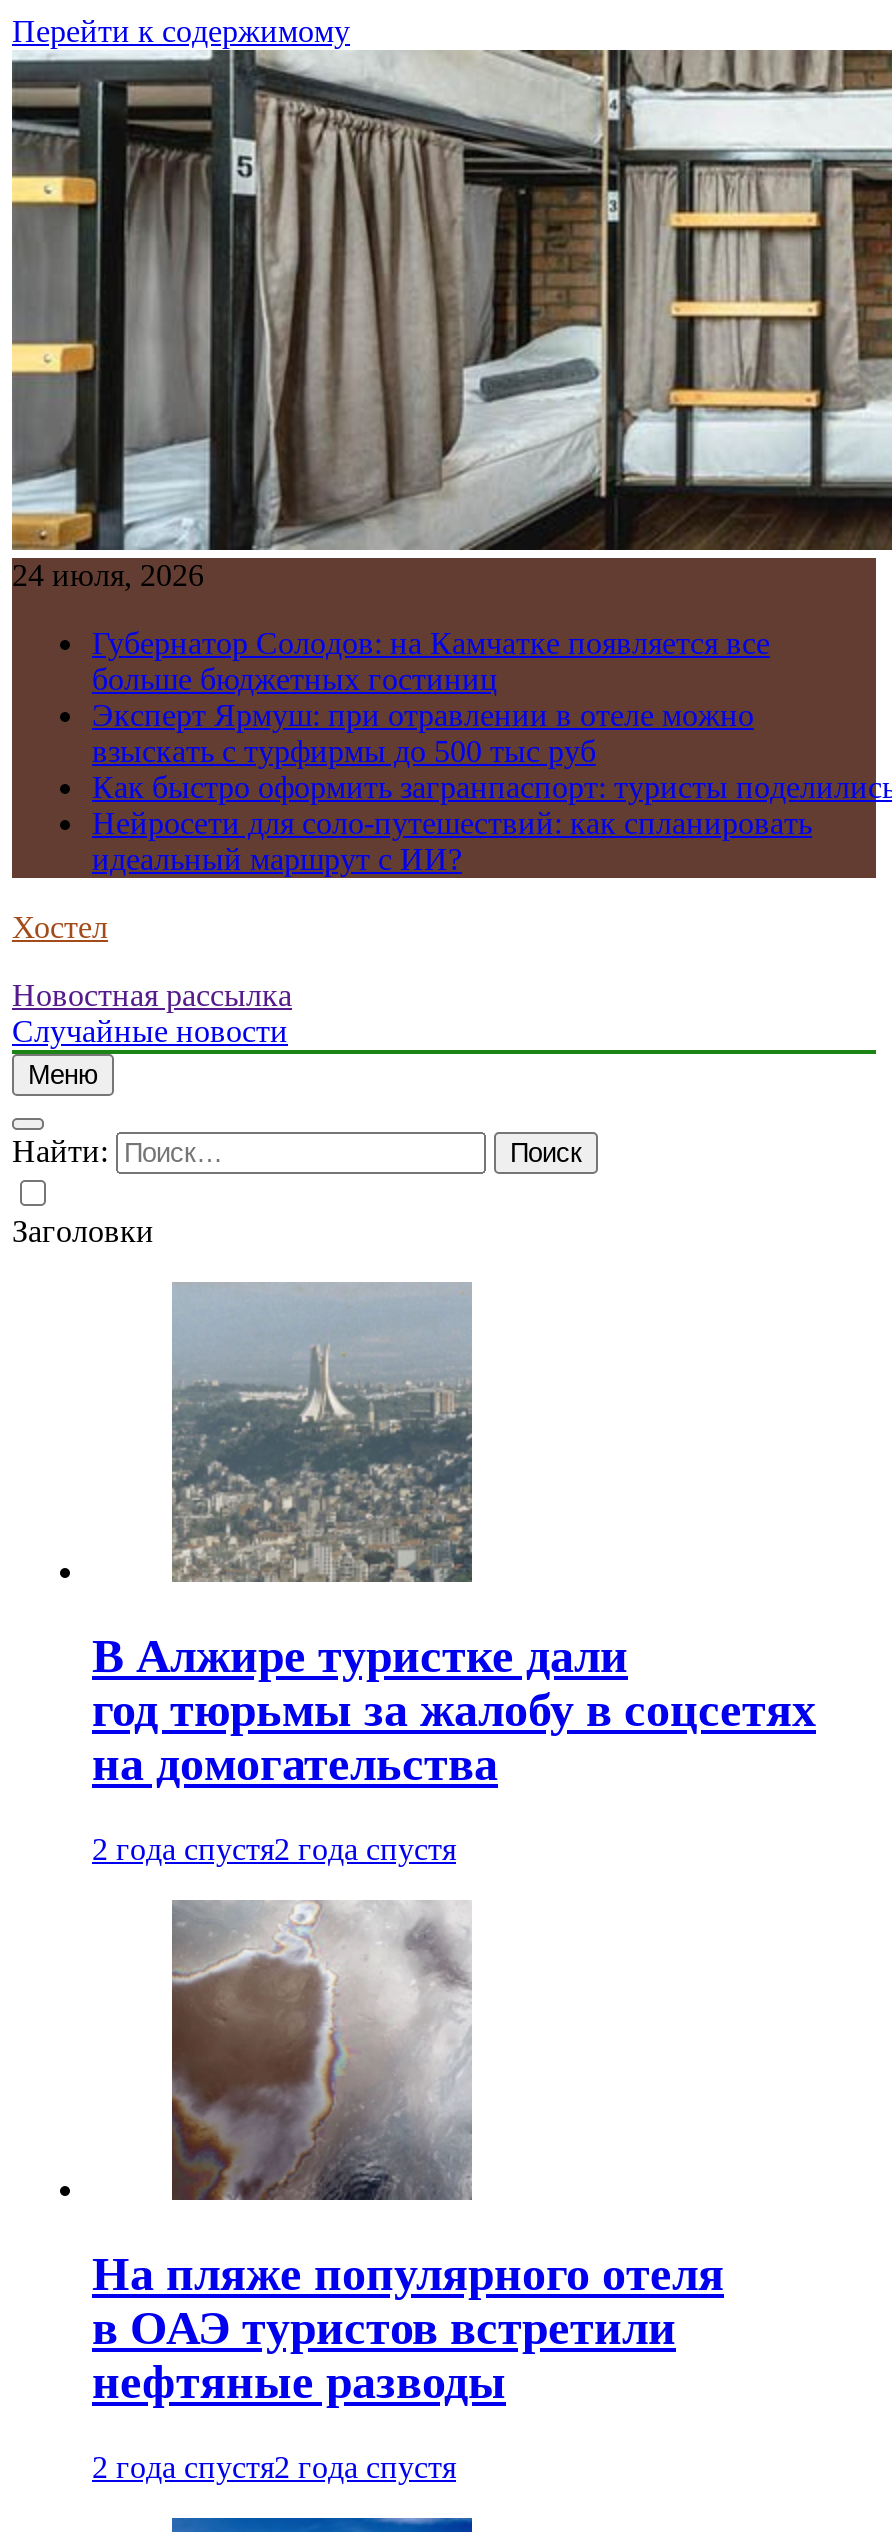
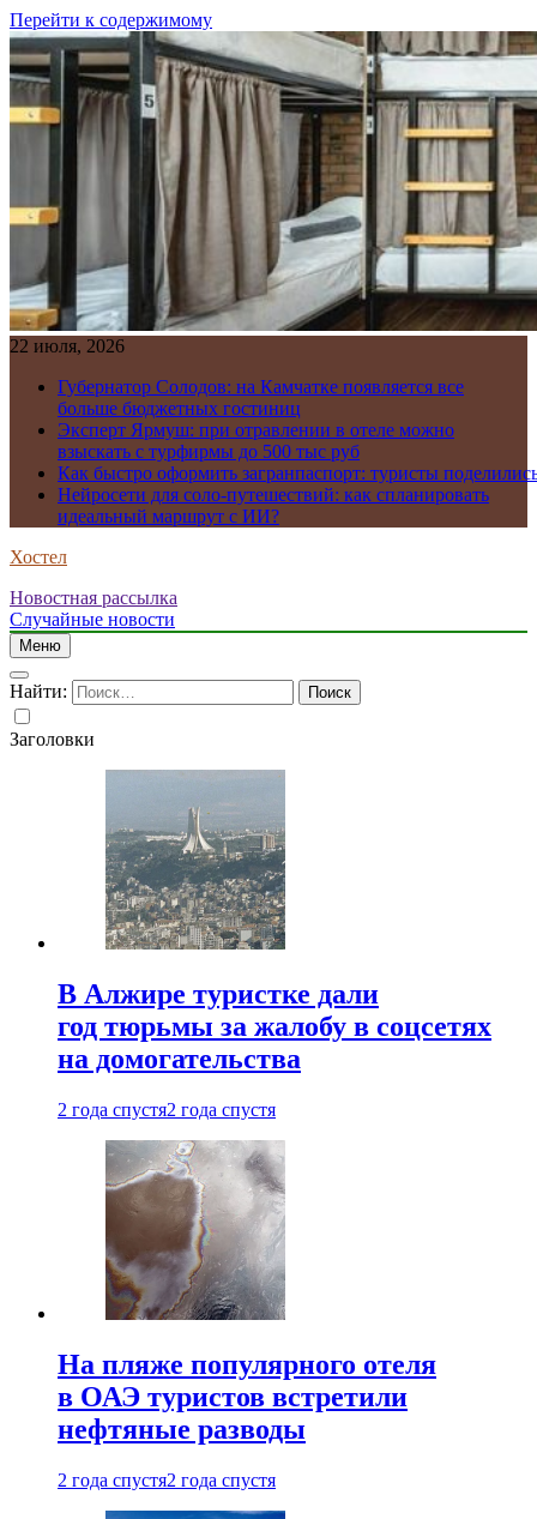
[12,558,204,592] 24 июля, 2026 -> [10,336,125,356] 22 июля, 2026

